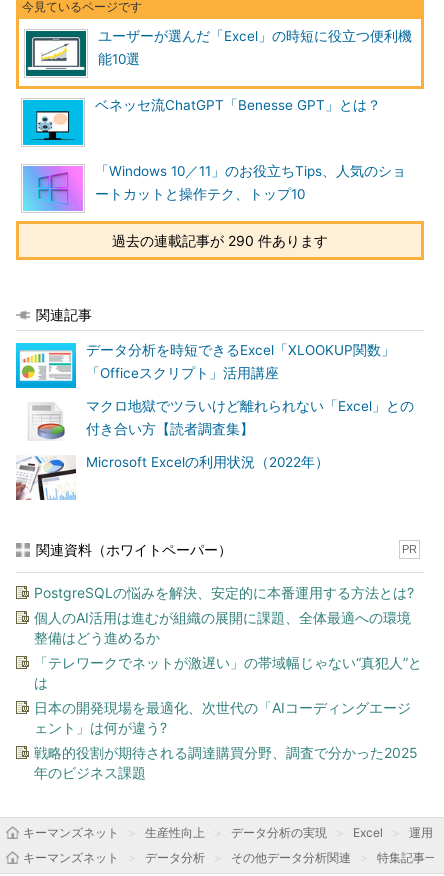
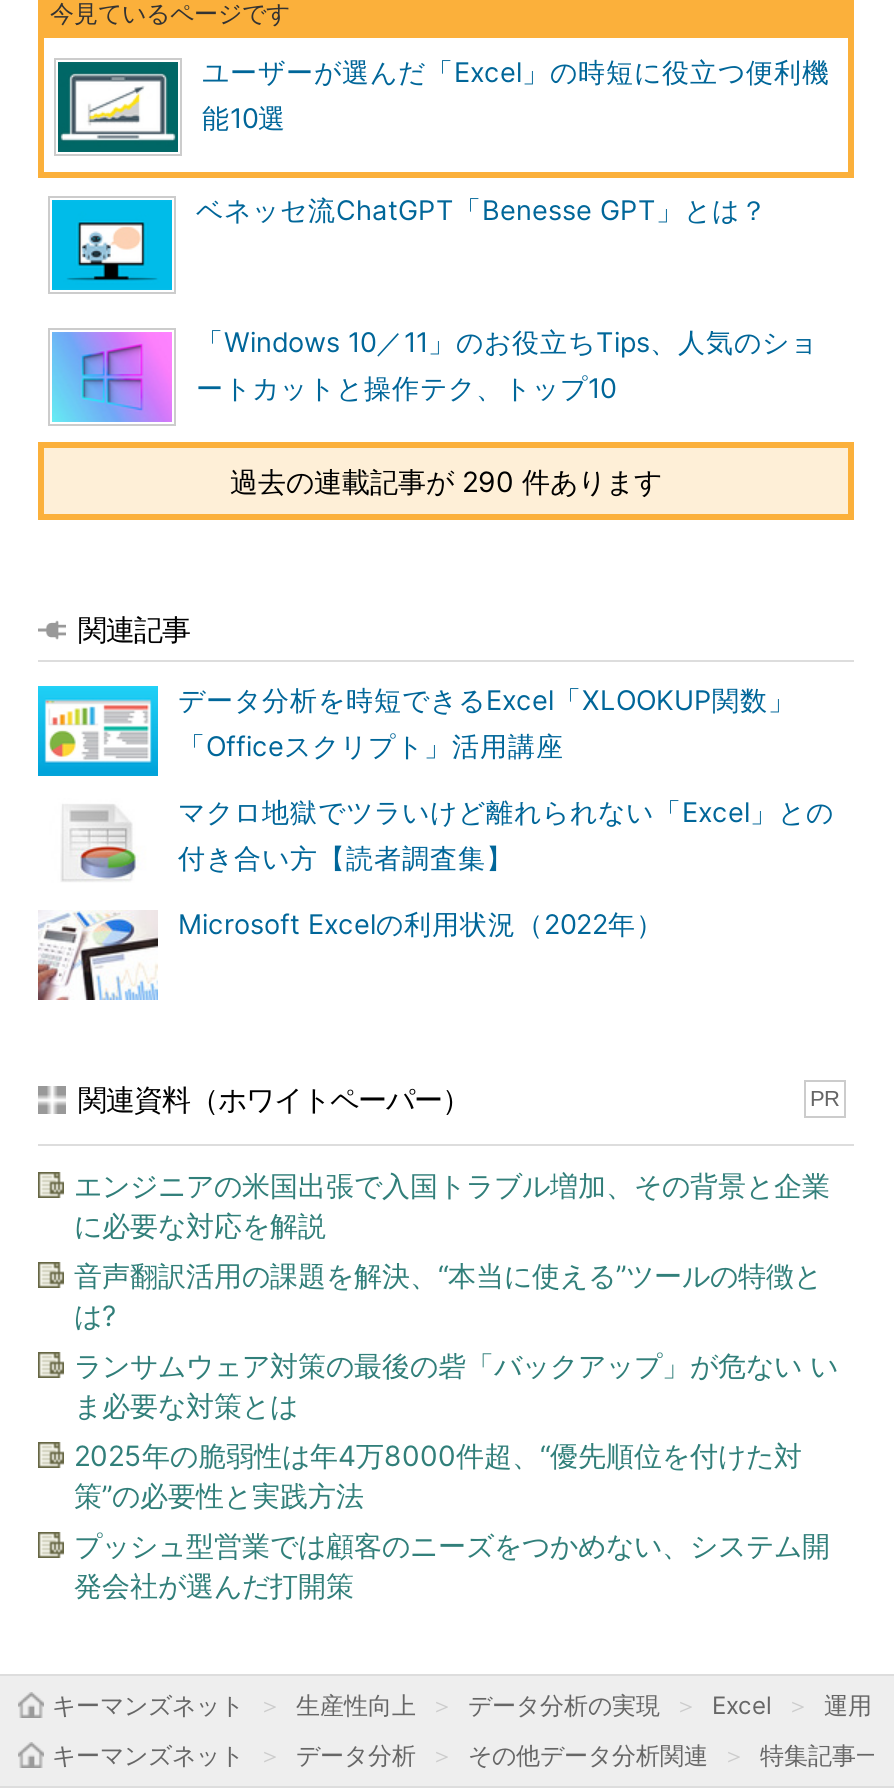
[34,584,414,601] PostgreSQLの悩みを解決、安定的に本番運用する方法とは? -> [74,1168,830,1242] エンジニアの米国出張で入国トラブル増加、その背景と企業 | に必要な対応を解説
[34,609,411,646] 個人のAI活用は進むが組織の展開に課題、全体最適への環境 | 整備はどう進めるか -> [74,1258,822,1332] 音声翻訳活用の課題を解決、“本当に使える”ツールの特徴と | は?
[34,654,422,691] 「テレワークでネットが激遅い」の帯域幅じゃない“真犯人”と | は -> [74,1348,838,1422] ランサムウェア対策の最後の砦「バックアップ」が危ない い | ま必要な対策とは
[34,699,411,736] 日本の開発現場を最適化、次世代の「AIコーディングエージ | ェント」は何が違う? -> [74,1438,802,1512] 2025年の脆弱性は年4万8000件超、“優先順位を付けた対 | 策”の必要性と実践方法
[34,744,418,781] 戦略的役割が期待される調達購買分野、調査で分かった2025 | 年のビジネス課題 -> [74,1528,830,1602] プッシュ型営業では顧客のニーズをつかめない、システム開 | 発会社が選んだ打開策

